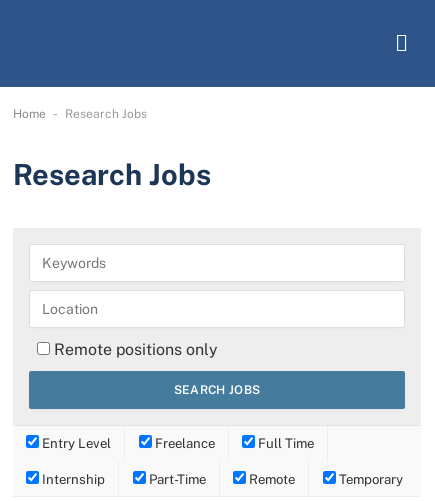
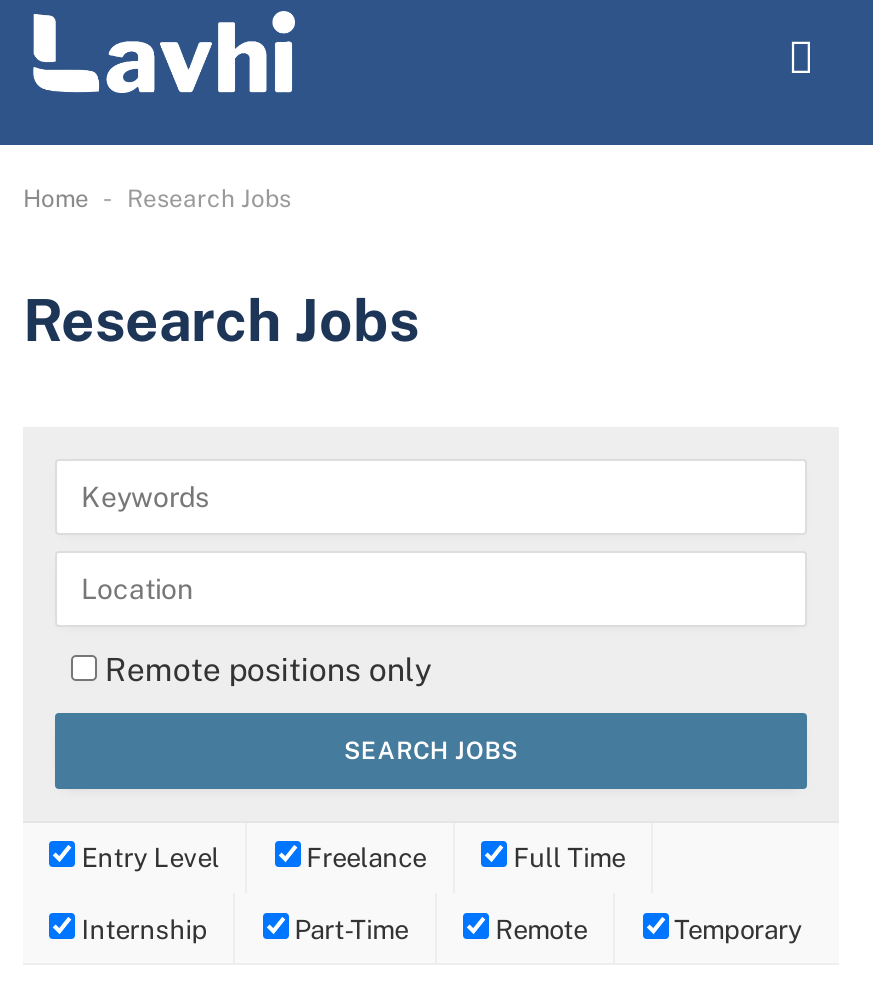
none -> [31,9,297,95] [image]

